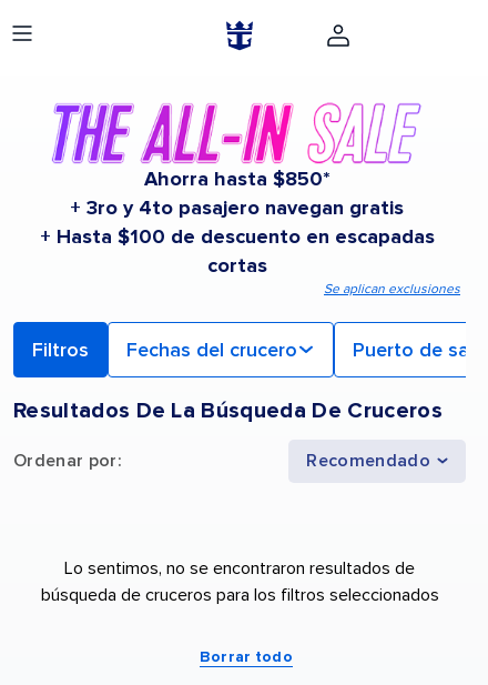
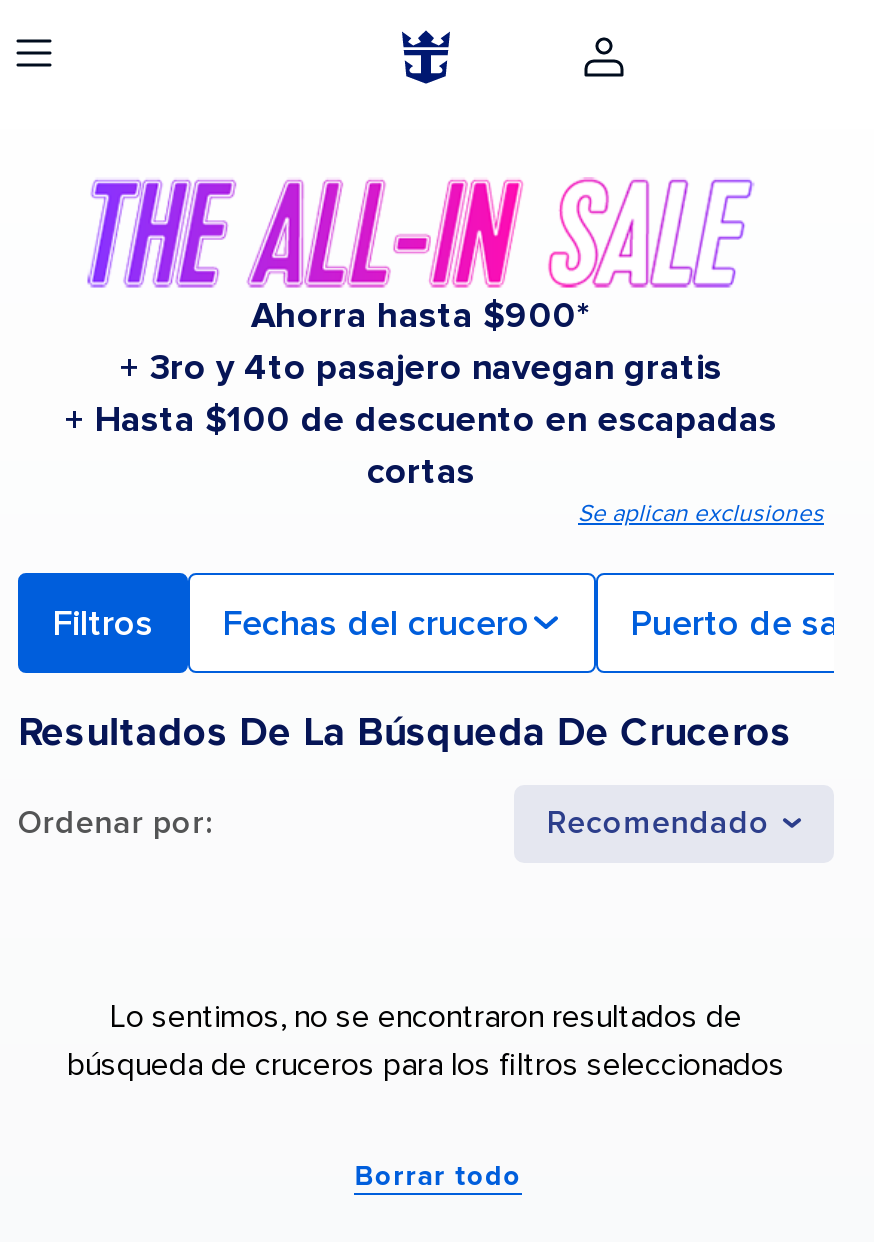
[144,166,330,191] Ahorra hasta $850* -> [251,292,591,336] Ahorra hasta $900*

